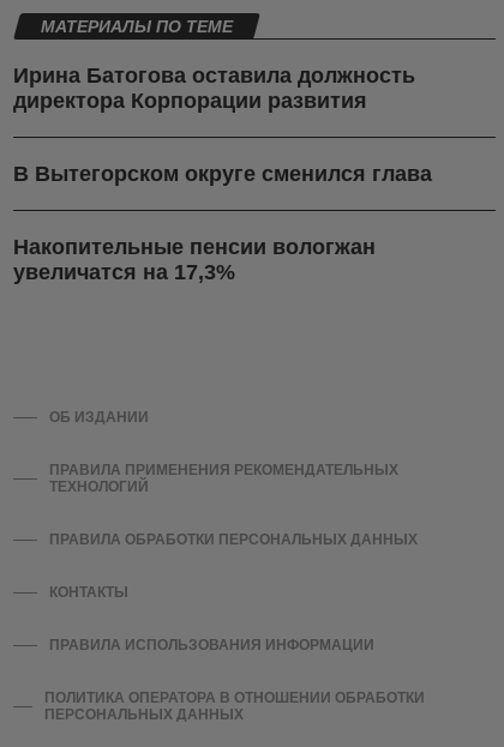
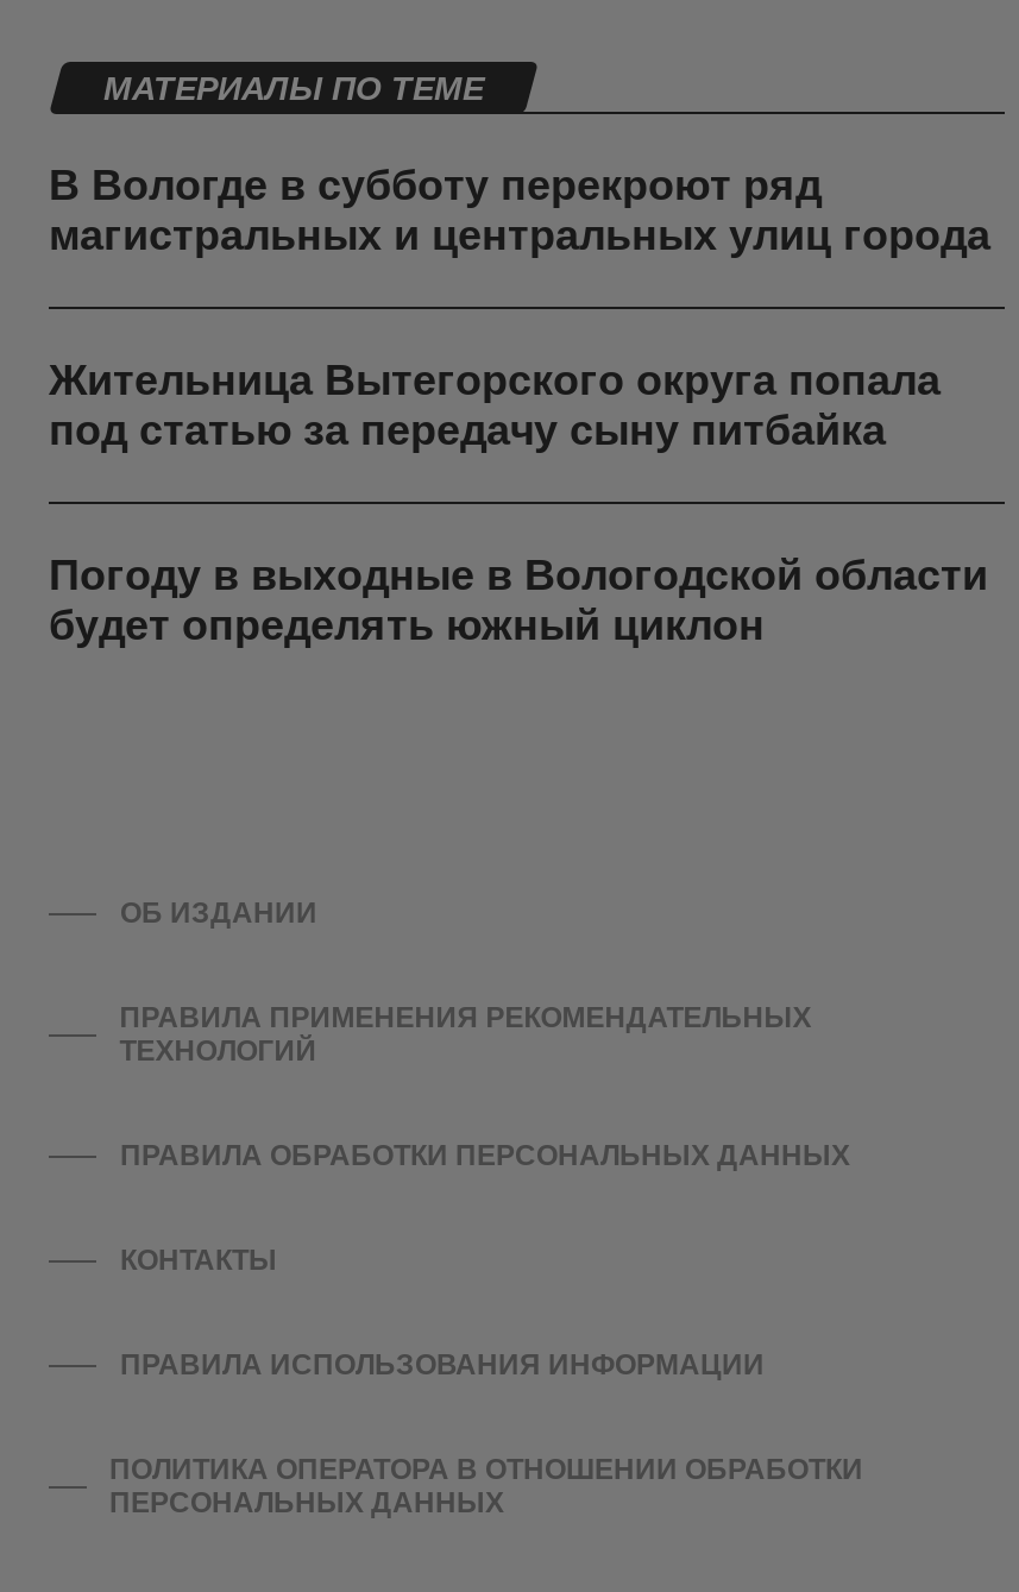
[13,64,415,113] Ирина Батогова оставила должность | директора Корпорации развития -> [49,162,990,260] В Вологде в субботу перекроют ряд | магистральных и центральных улиц города
[13,162,432,186] В Вытегорском округе сменился глава -> [49,357,941,455] Жительница Вытегорского округа попала | под статью за передачу сыну питбайка
[13,235,376,284] Накопительные пенсии вологжан | увеличатся на 17,3% -> [49,552,988,650] Погоду в выходные в Вологодской области | будет определять южный циклон

